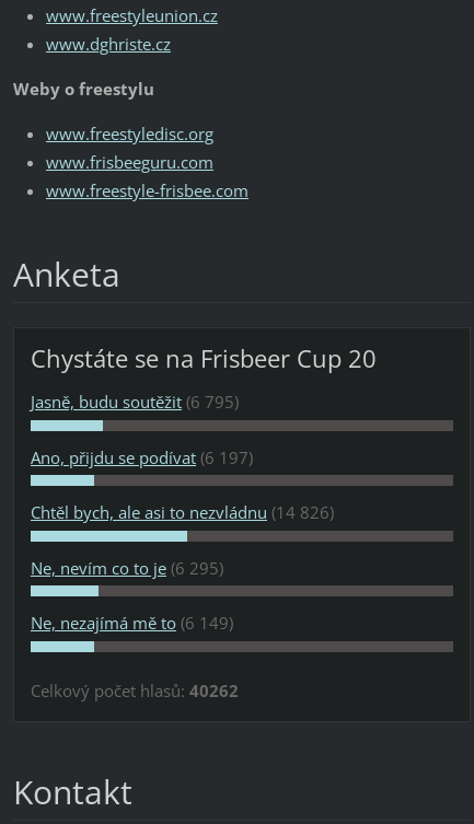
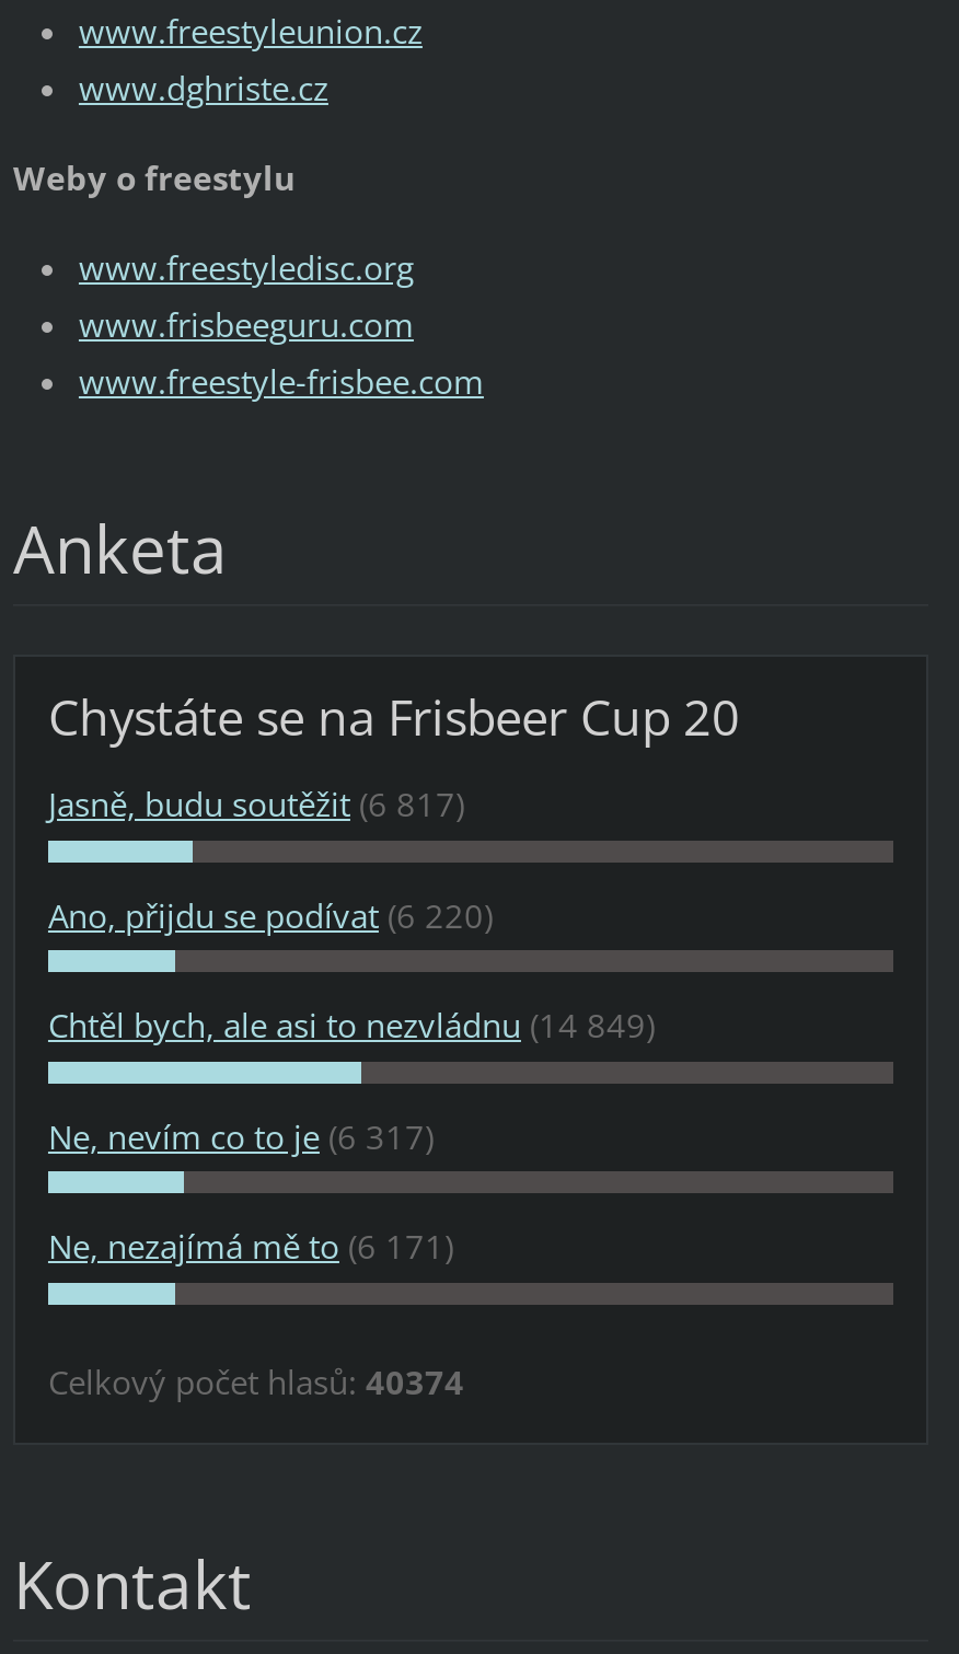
[31,391,239,413] Jasně, budu soutěžit (6 795) -> [48,782,464,826] Jasně, budu soutěžit (6 817)
[31,446,253,468] Ano, přijdu se podívat (6 197) -> [48,893,493,936] Ano, přijdu se podívat (6 220)
[31,501,334,523] Chtěl bych, ale asi to nezvládnu (14 826) -> [48,1003,655,1047] Chtěl bych, ale asi to nezvládnu (14 849)
[31,557,223,578] Ne, nevím co to je (6 295) -> [48,1113,434,1157] Ne, nevím co to je (6 317)
[31,612,233,634] Ne, nezajímá mě to (6 149) -> [48,1224,453,1268] Ne, nezajímá mě to (6 171)
[31,680,239,702] Celkový počet hlasů: 40262 -> [48,1360,464,1404] Celkový počet hlasů: 40374

